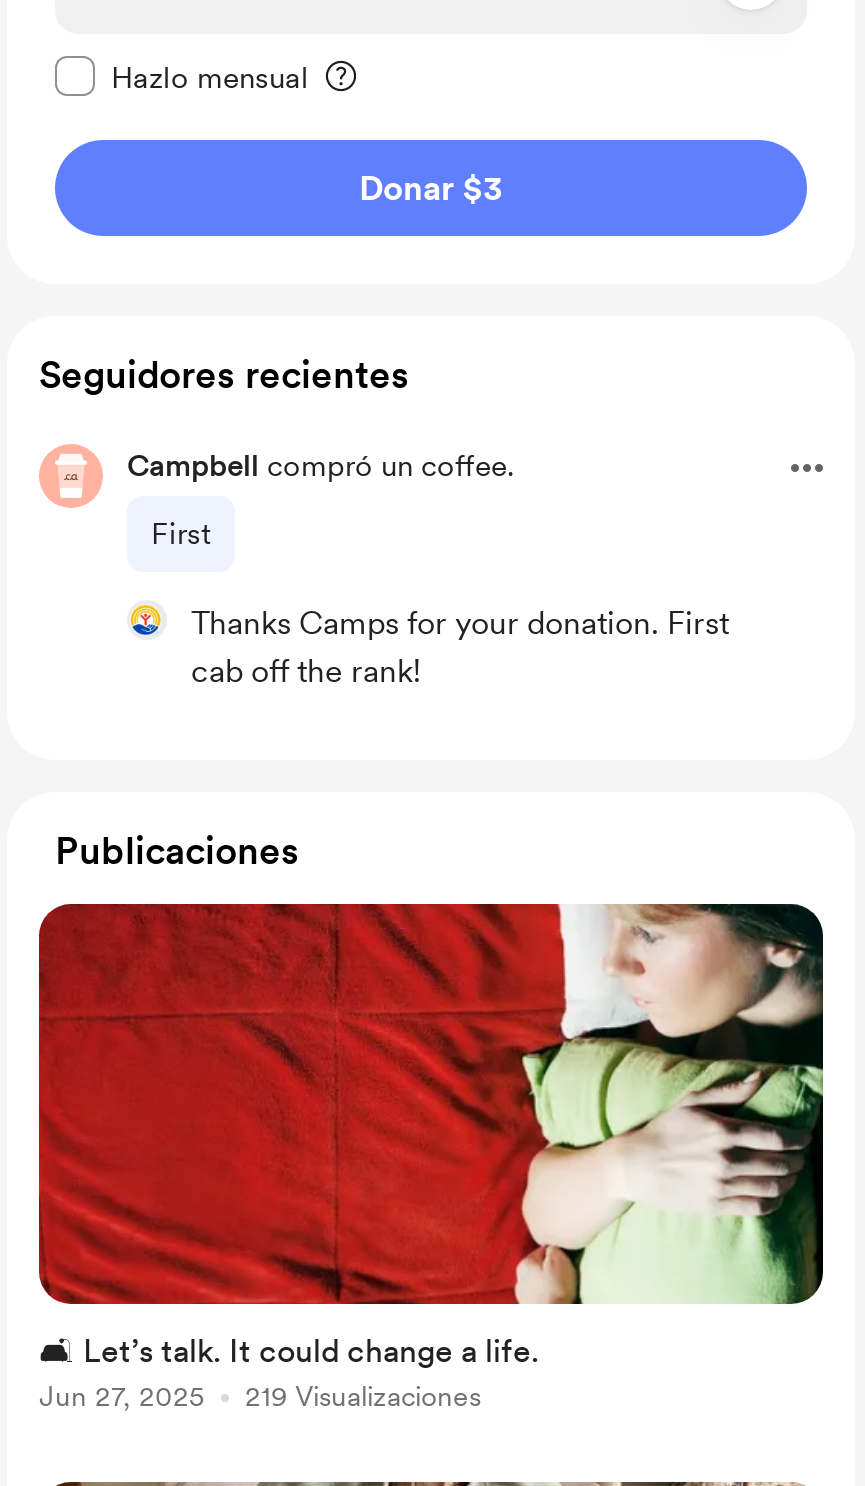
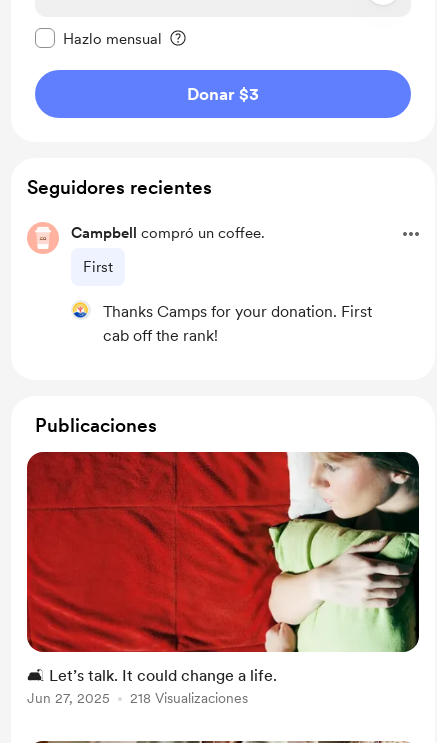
[245,1380,481,1412] 219 Visualizaciones -> [130,690,248,706] 218 Visualizaciones

